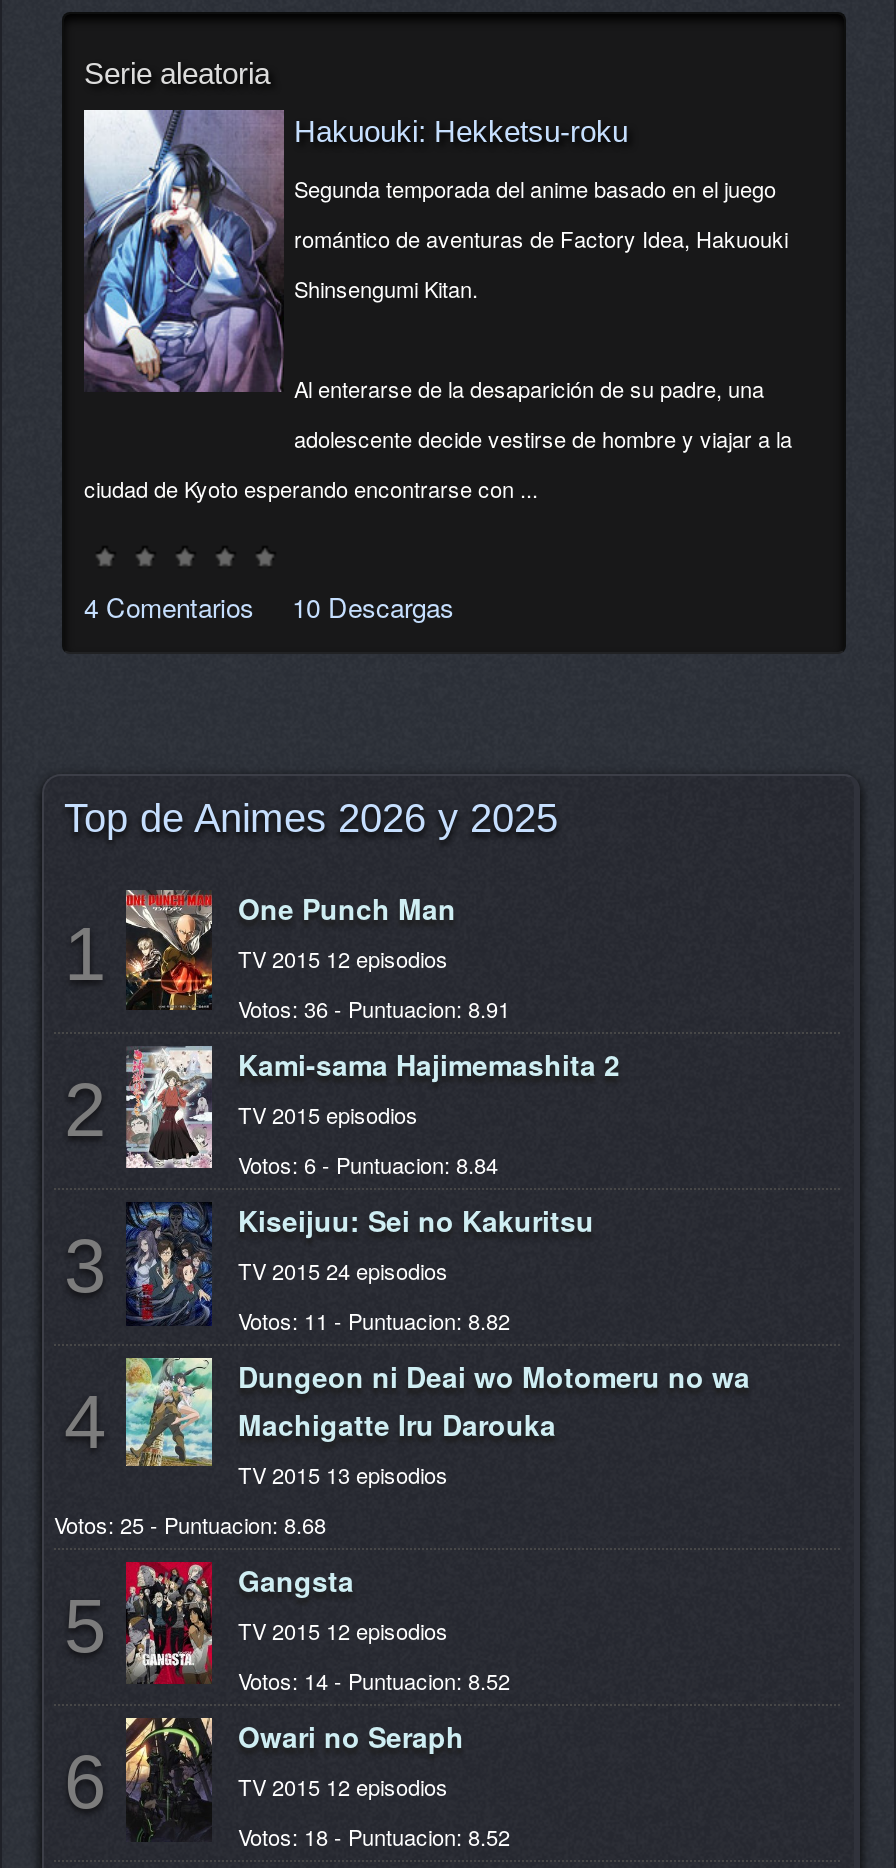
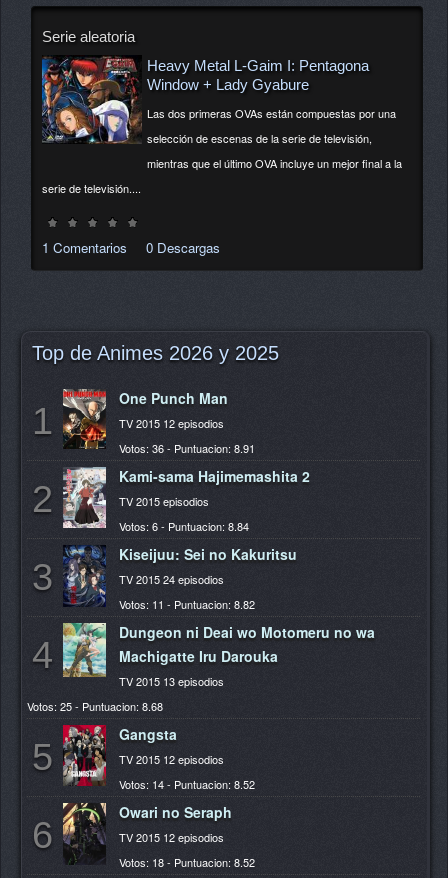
[82,108,792,626] [image] | Hakuouki: Hekketsu-roku | Segunda temporada del anime basado en el juego | romántico de aventuras de Factory Idea, Hakuouki | Shinsengumi Kitan. | Al enterarse de la desaparición de su padre, una | adolescente decide vestirse de hombre y viajar a la | ciudad de Kyoto esperando encontrarse con ... | 4 Comentarios | 10 Descargas -> [41,55,402,257] [image] | Heavy Metal L-Gaim I: Pentagona | Window + Lady Gyabure | Las dos primeras OVAs están compuestas por una | selección de escenas de la serie de televisión, | mientras que el último OVA incluye un mejor final a la | serie de televisión.... | 1 Comentarios | 0 Descargas

